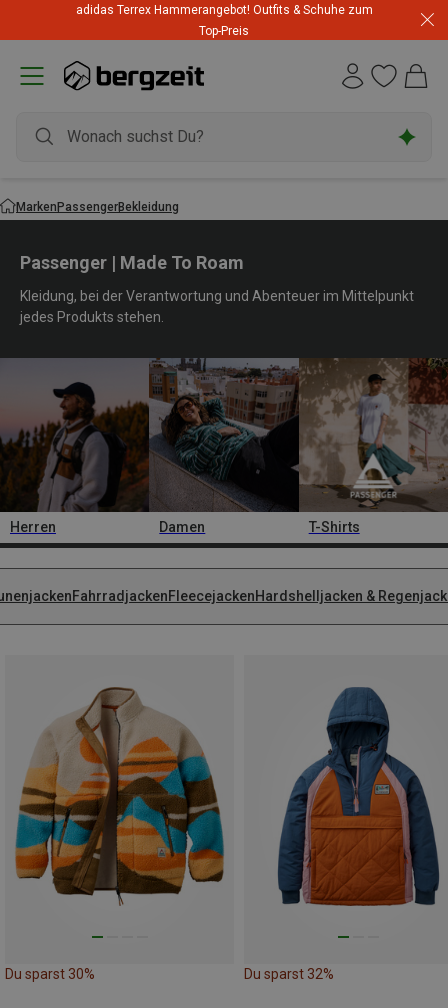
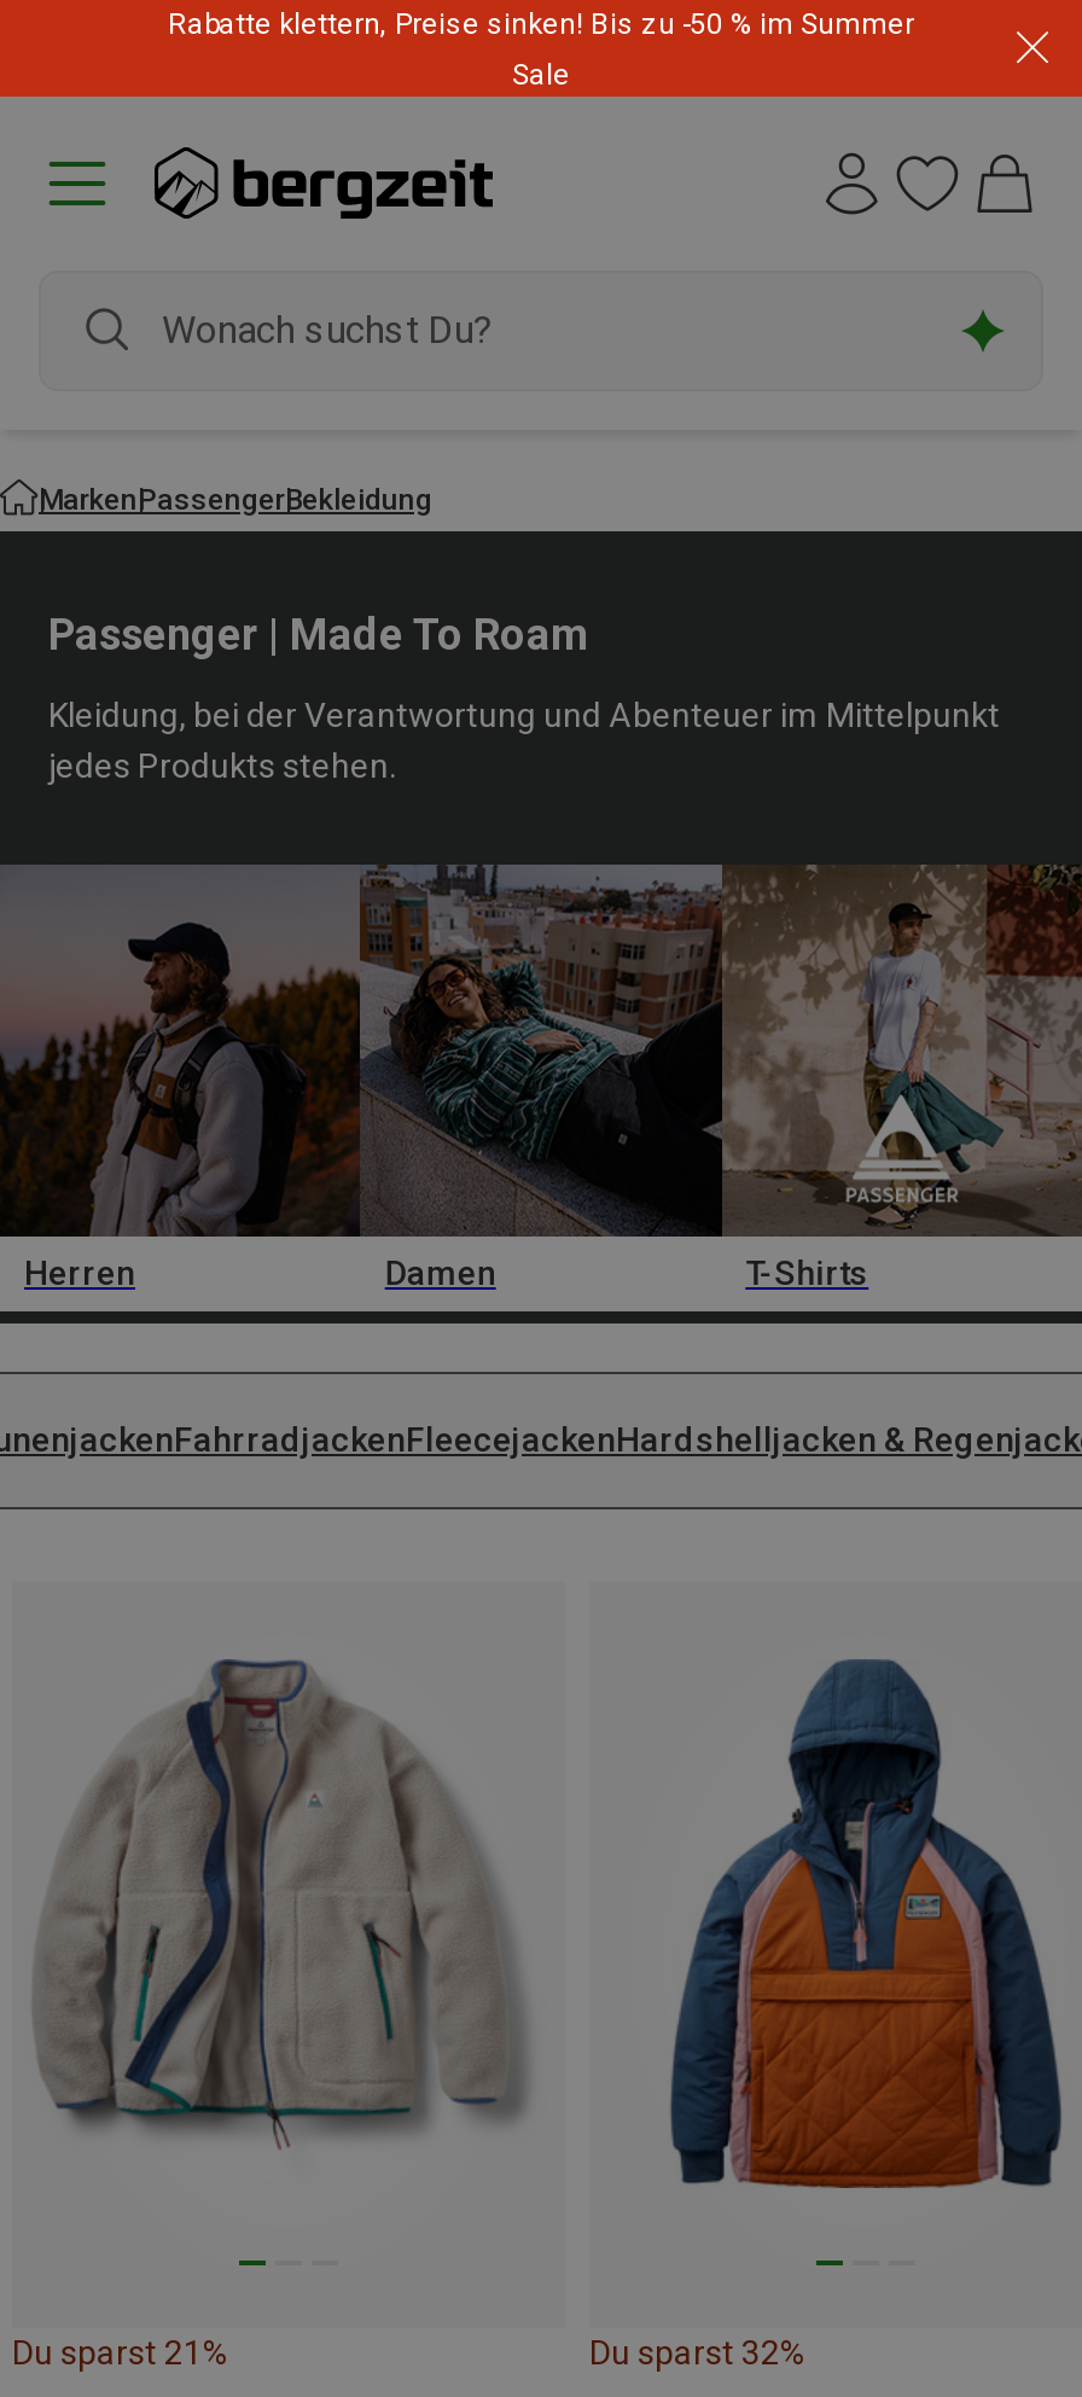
[75,3,372,17] adidas Terrex Hammerangebot! Outfits & Schuhe zum -> [168,7,914,41] Rabatte klettern, Preise sinken! Bis zu -50 % im Summer
[199,24,249,38] Top-Preis -> [512,58,570,92] Sale
[15,687,225,906] [image] -> [34,1659,541,2183] [image]
[5,966,95,982] Du sparst 30% -> [12,2334,229,2373] Du sparst 21%

